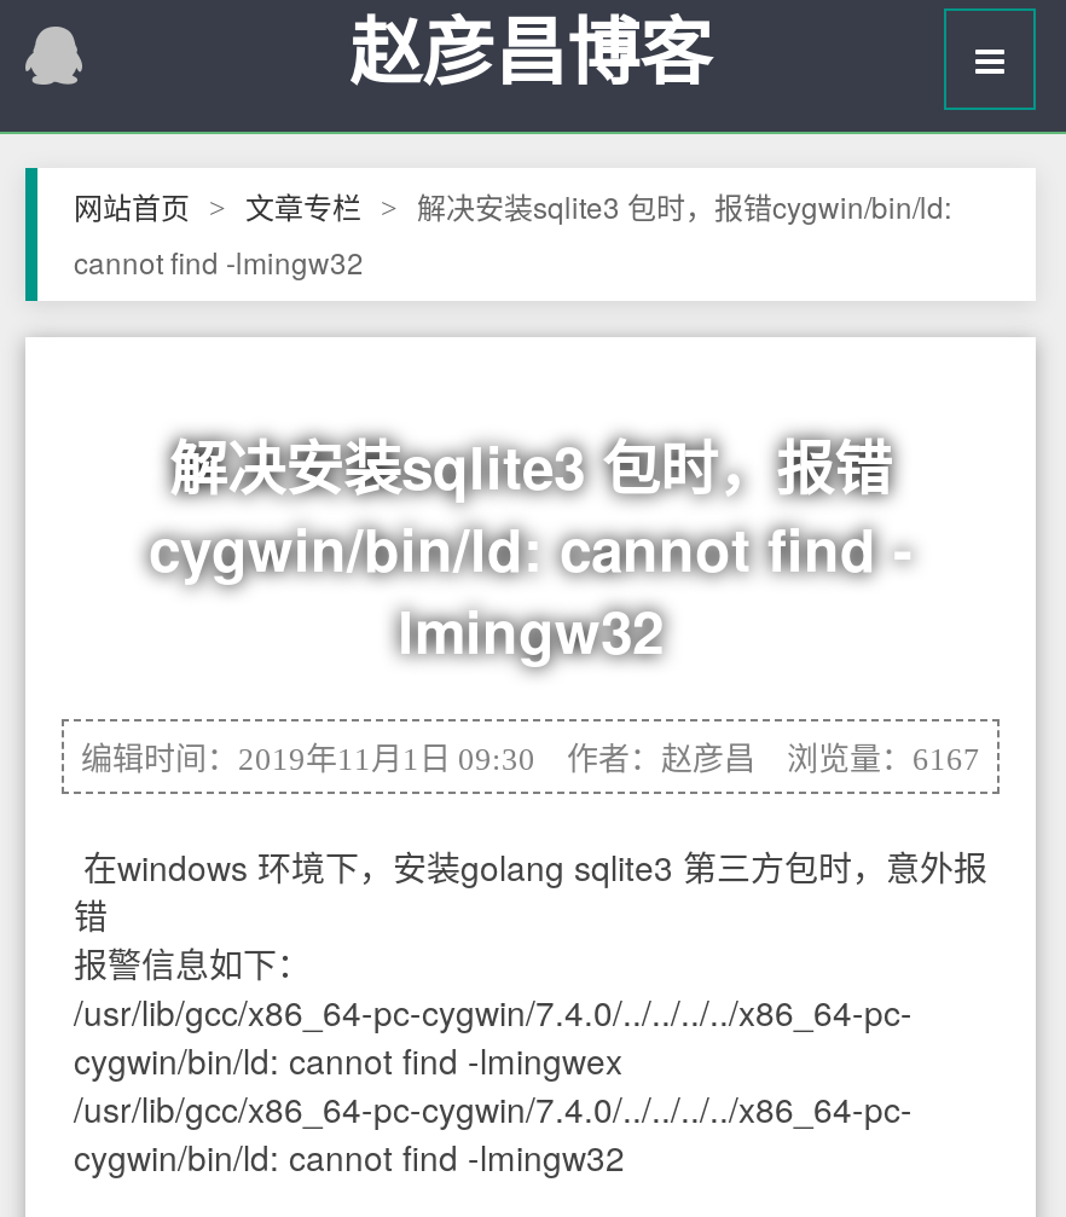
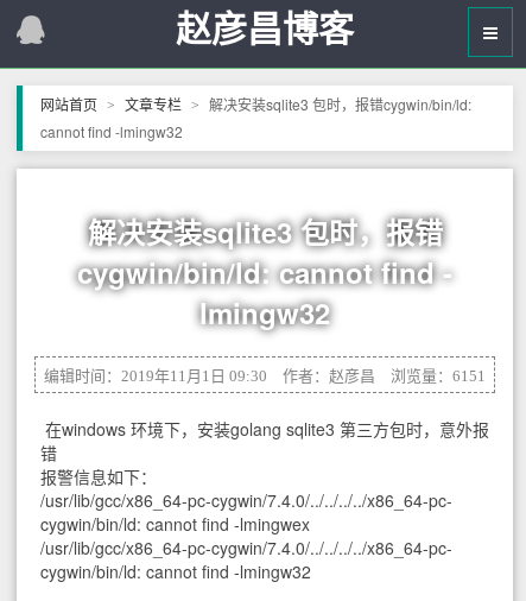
[81,741,980,777] 编辑时间：2019年11月1日 09:30 作者：赵彦昌 浏览量：6167 -> [44,367,486,385] 编辑时间：2019年11月1日 09:30 作者：赵彦昌 浏览量：6151

